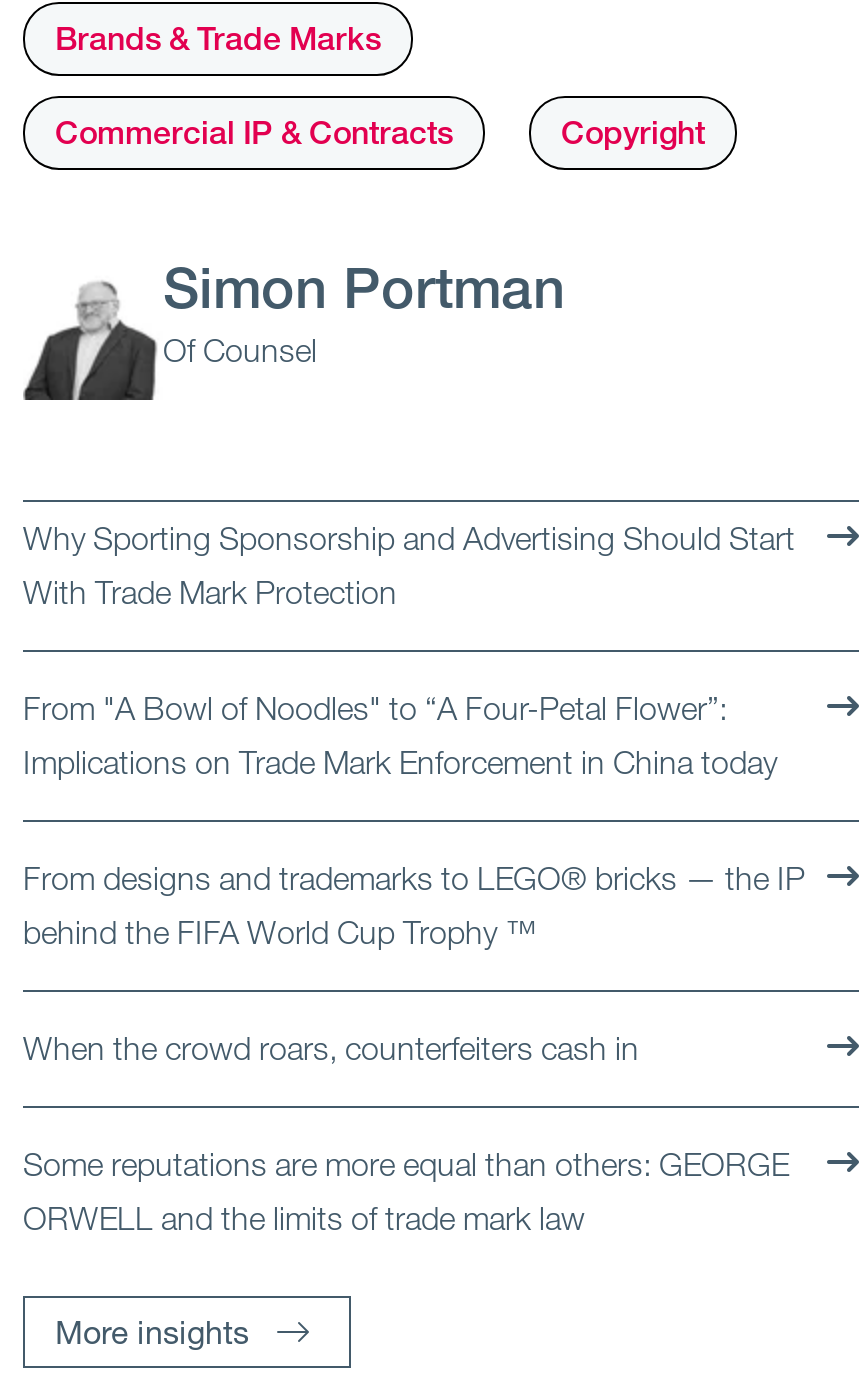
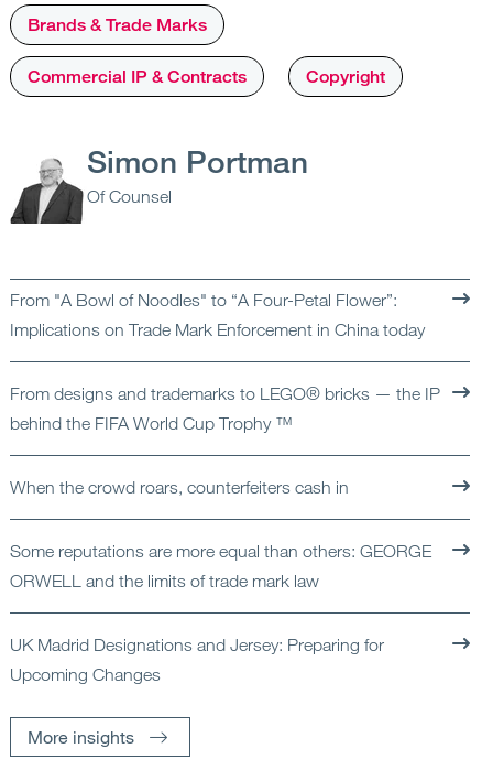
[23,520,795,610] Why Sporting Sponsorship and Advertising Should Start | With Trade Mark Protection -> none
moved [23,690,805,1236] -> [10,290,440,590]: From "A Bowl of Noodles" to “A Four-Petal Flower”: | Implications on Trade Mark Enforcement in China today | From designs and trademarks to LEGO® bricks — the IP | behind the FIFA World Cup Trophy ™ | When the crowd roars, counterfeiters cash in | Some reputations are more equal than others: GEORGE | ORWELL and the limits of trade mark law
none -> [10,635,384,684] UK Madrid Designations and Jersey: Preparing for | Upcoming Changes

